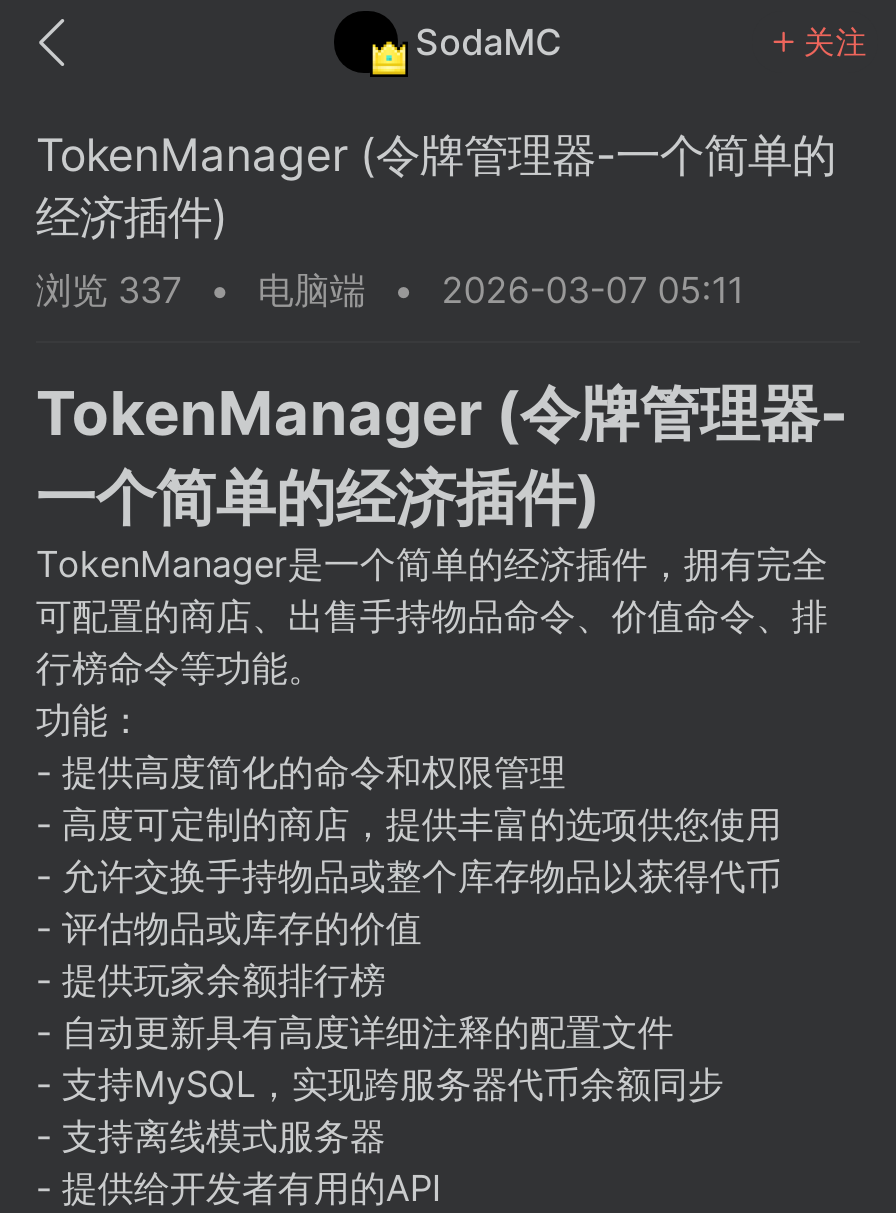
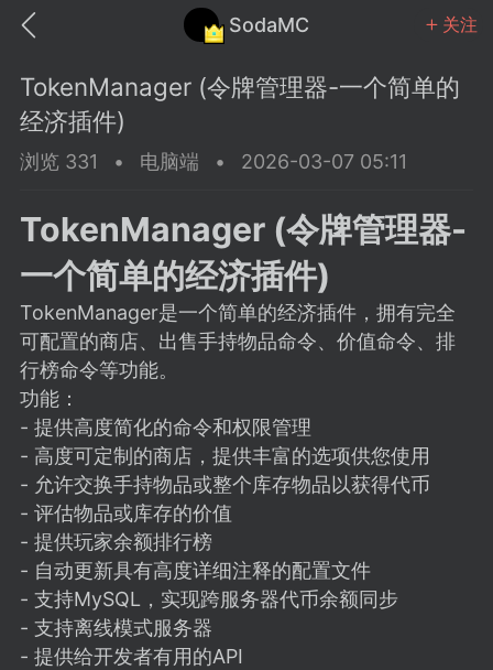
[36,268,182,310] 浏览 337 -> [20,150,98,173] 浏览 331

